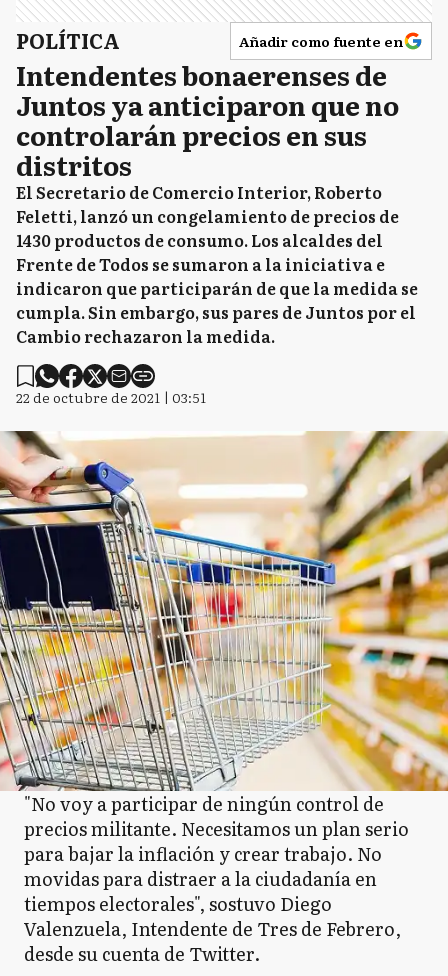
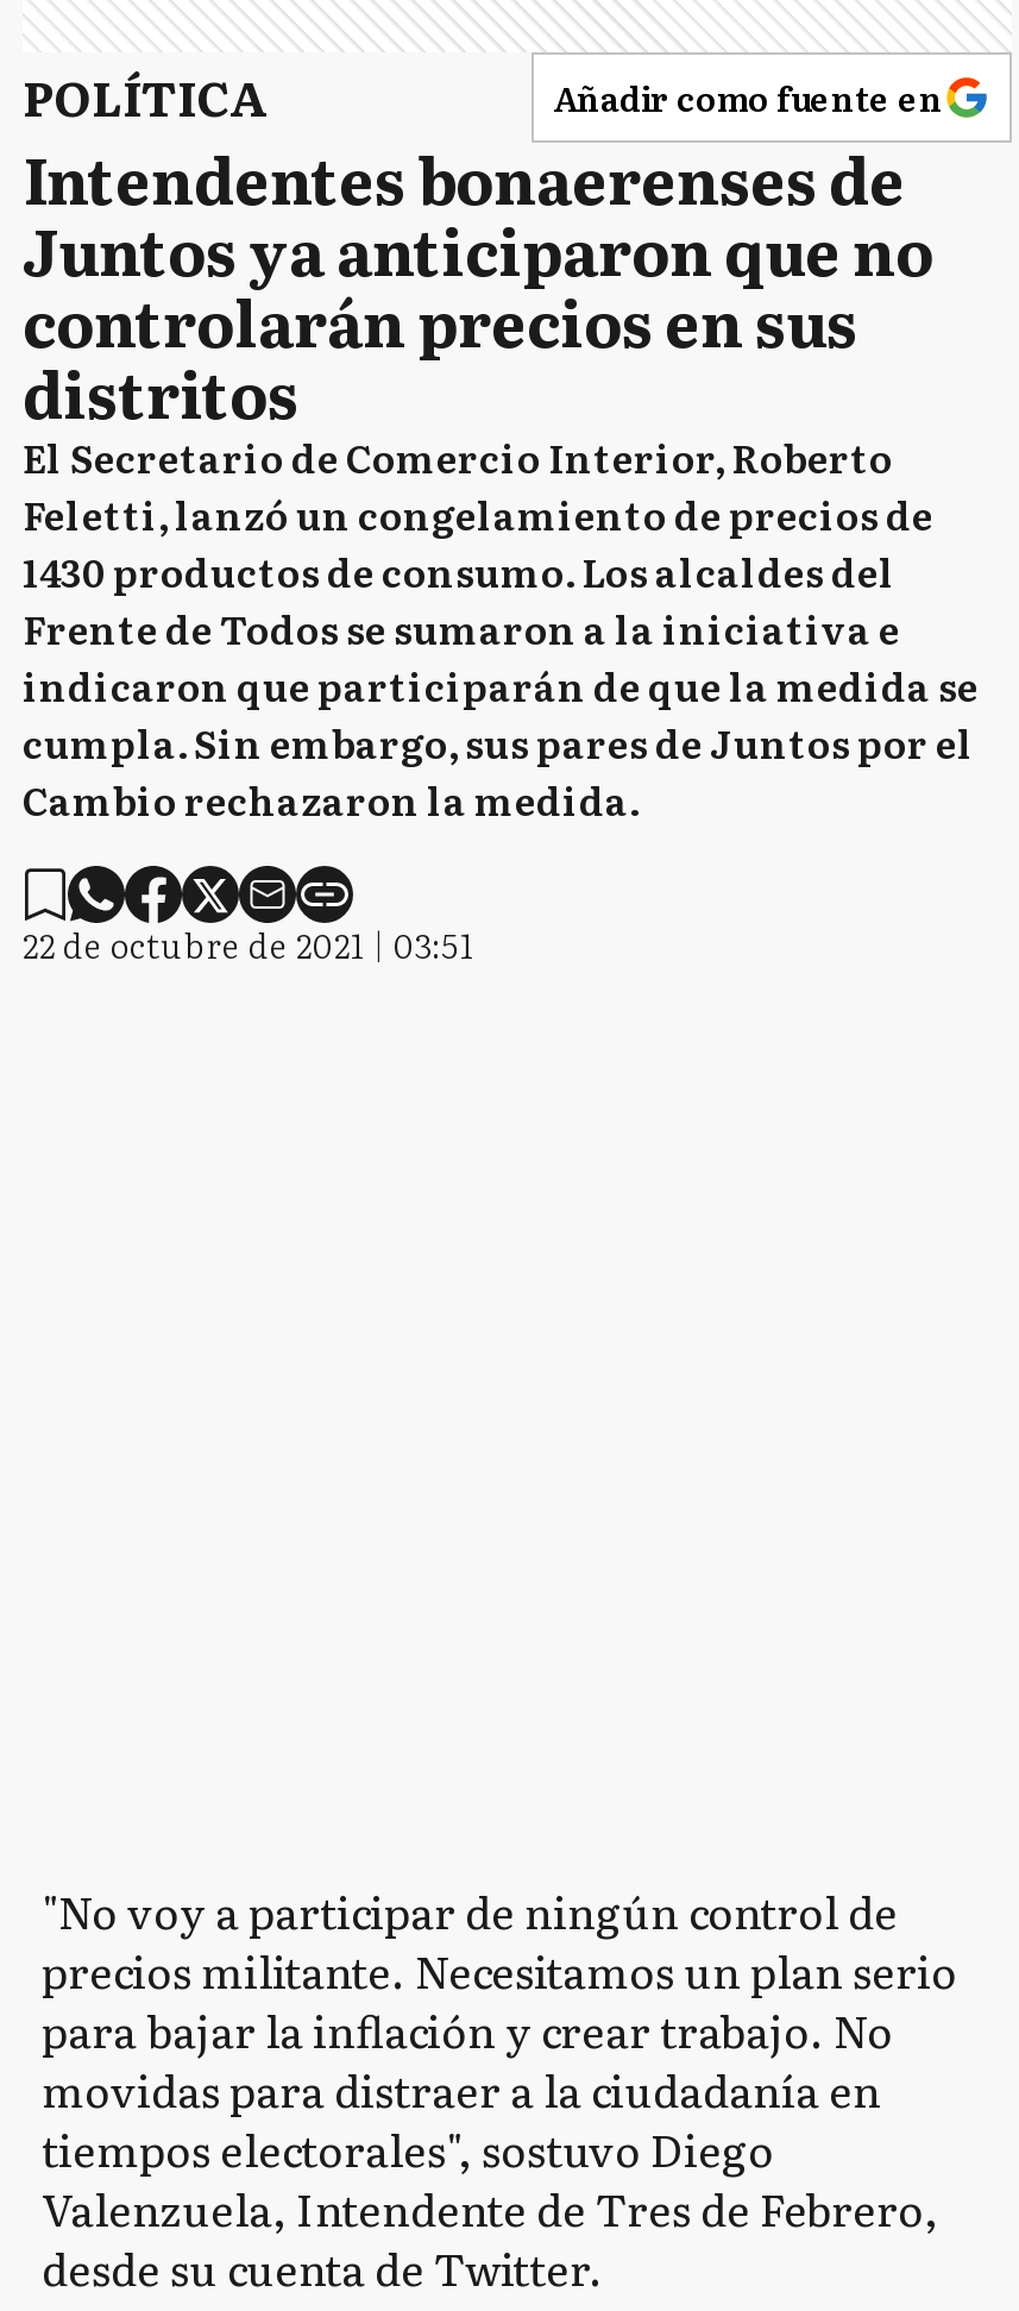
[3,430,445,792] [image] -> none

